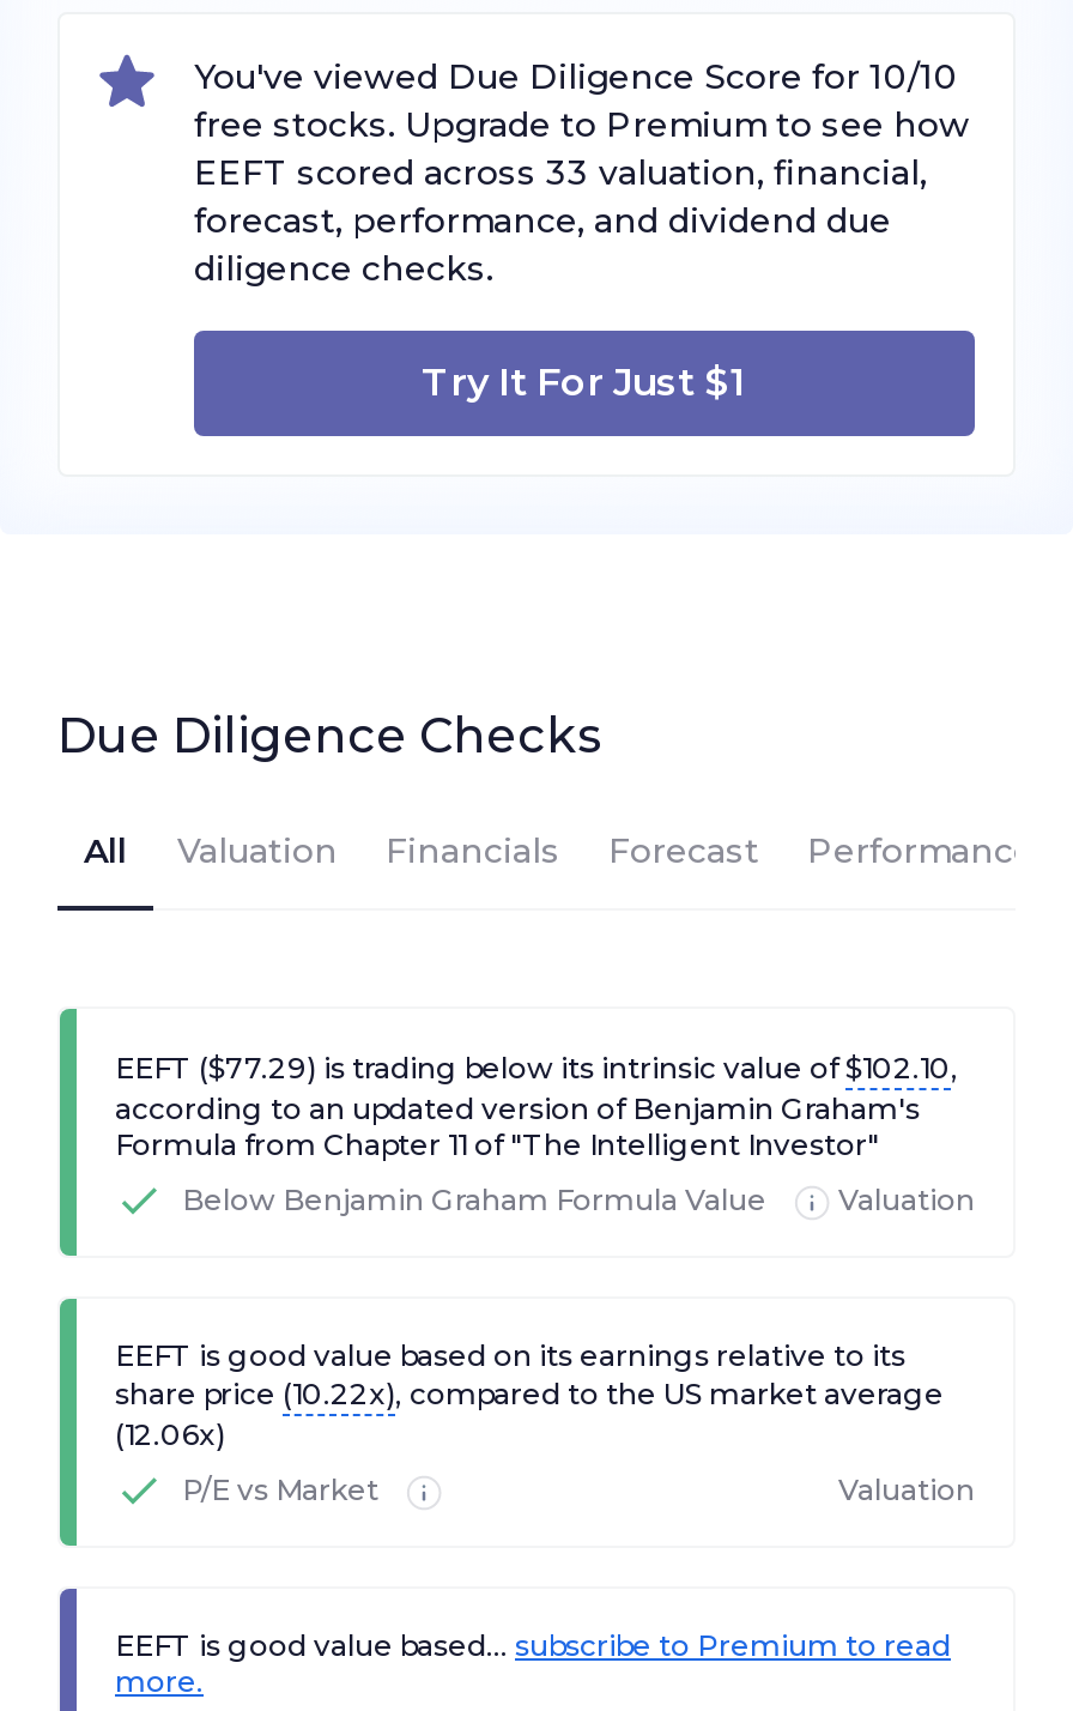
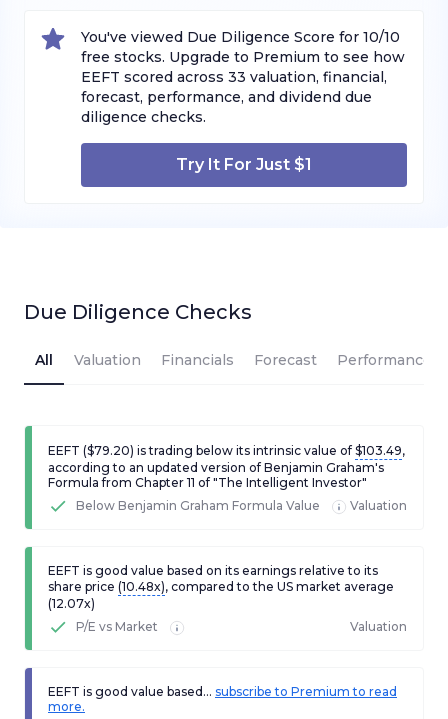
[115,1050,958,1086] EEFT ($77.29) is trading below its intrinsic value of $102.10, -> [48,443,405,458] EEFT ($79.20) is trading below its intrinsic value of $103.49,
[115,1376,944,1452] share price (10.22x), compared to the US market average | (12.06x) -> [48,579,394,611] share price (10.48x), compared to the US market average | (12.07x)

